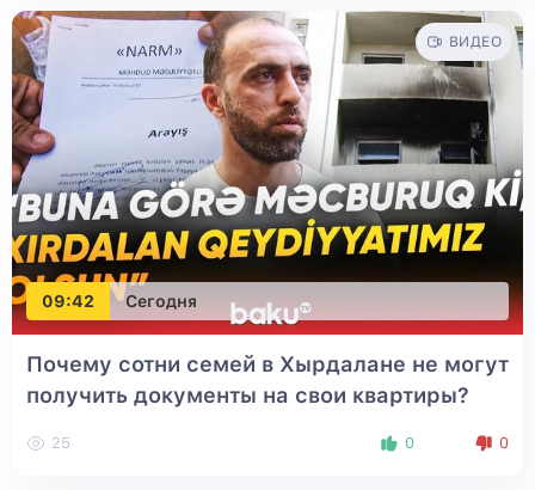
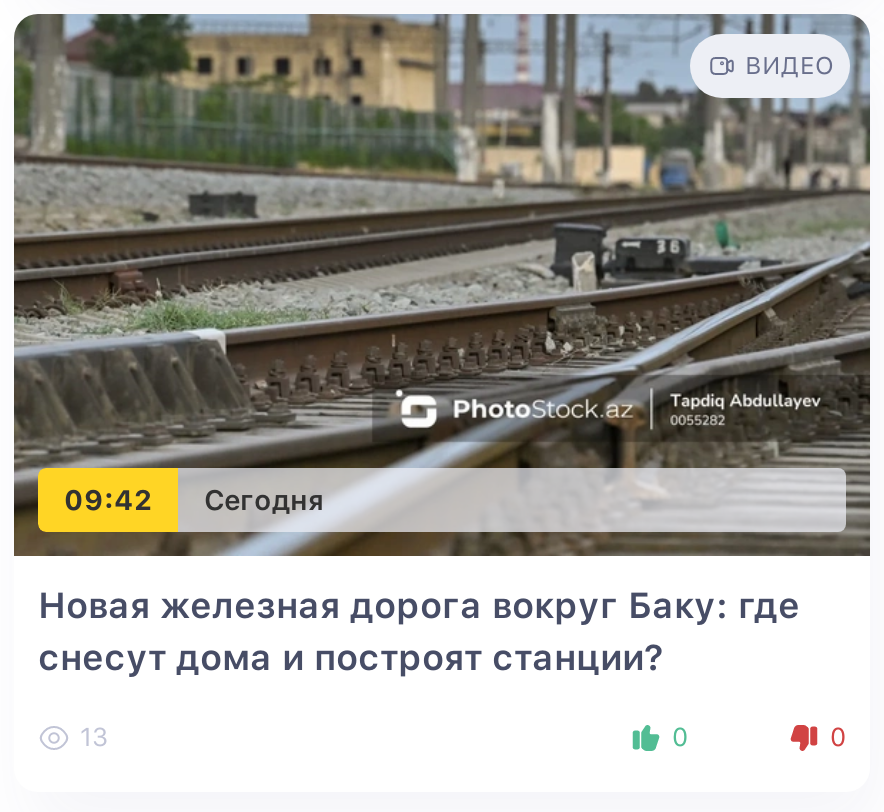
[11,10,524,408] [image] | Почему сотни семей в Хырдалане не могут | получить документы на свои квартиры? -> [12,12,872,679] [image] | Новая железная дорога вокруг Баку: где | снесут дома и построят станции?
[51,434,70,452] 25 -> [80,723,108,753] 13

